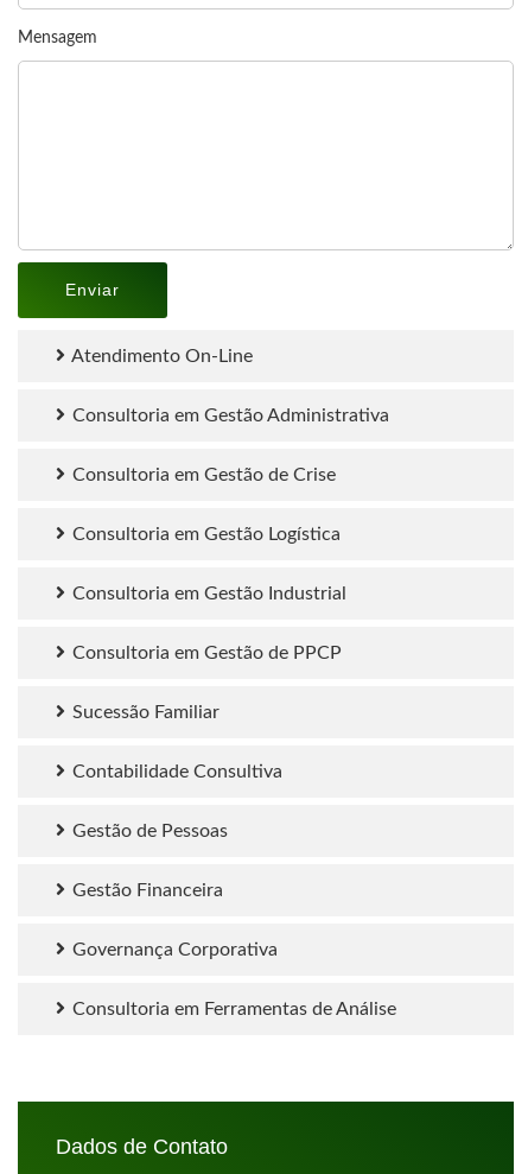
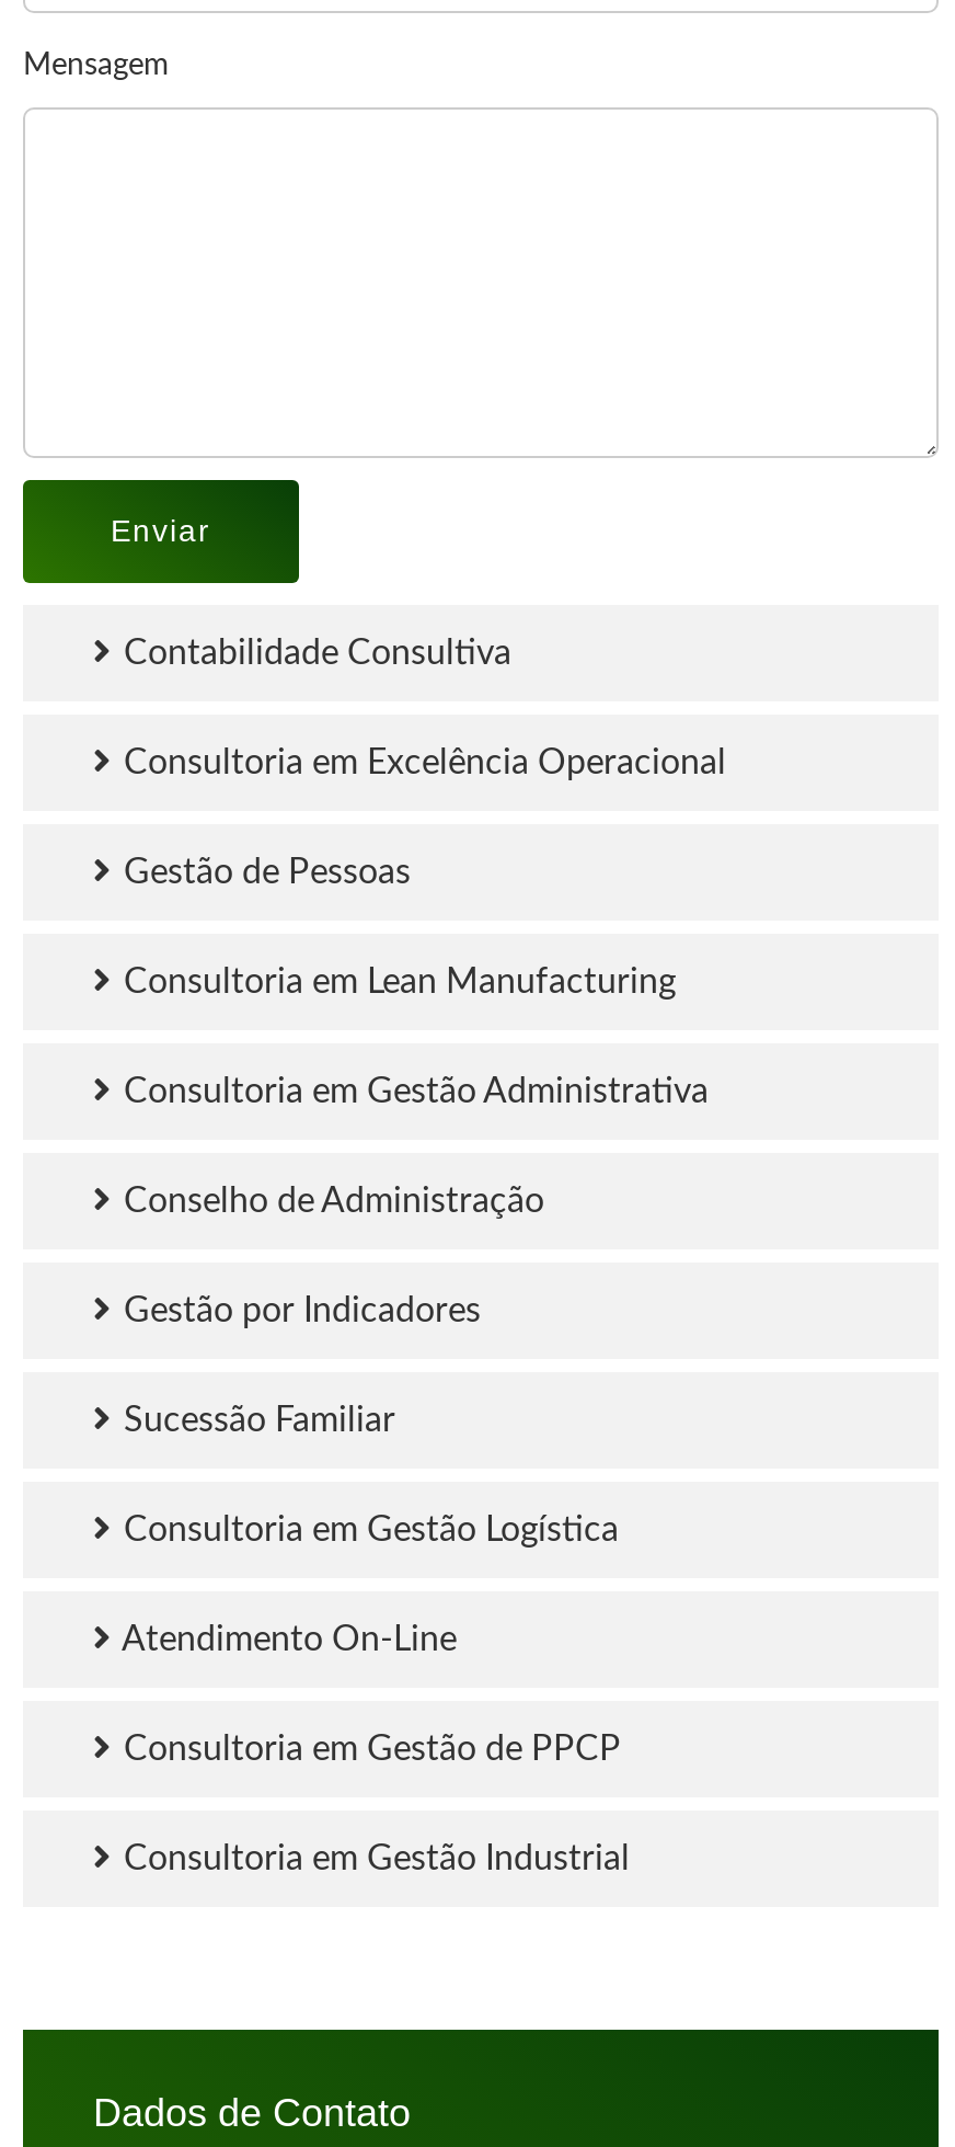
none -> [115,746,726,1329] Consultoria em Excelência Operacional | Consultoria em Lean Manufacturing | Conselho de Administração | Gestão por Indicadores
moved [68,347,253,366] -> [115,1623,457,1658]: Atendimento On-Line
moved [68,406,389,425] -> [115,1075,709,1110]: Consultoria em Gestão Administrativa
[68,466,336,485] Consultoria em Gestão de Crise -> none
moved [68,525,341,544] -> [115,1513,619,1548]: Consultoria em Gestão Logística
moved [68,584,346,603] -> [115,1842,630,1877]: Consultoria em Gestão Industrial
moved [68,644,342,663] -> [115,1732,621,1767]: Consultoria em Gestão de PPCP
moved [68,703,282,841] -> [115,636,511,1439]: Sucessão Familiar | Contabilidade Consultiva | Gestão de Pessoas
[68,881,396,1019] Gestão Financeira | Governança Corporativa | Consultoria em Ferramentas de Análise -> none

